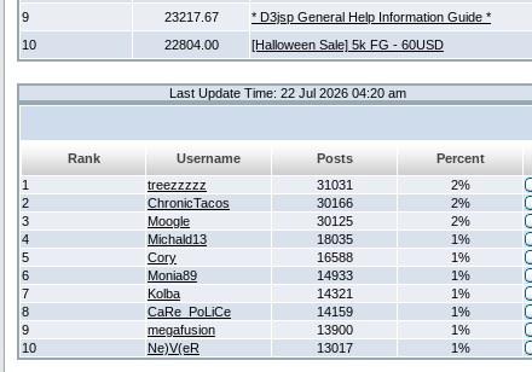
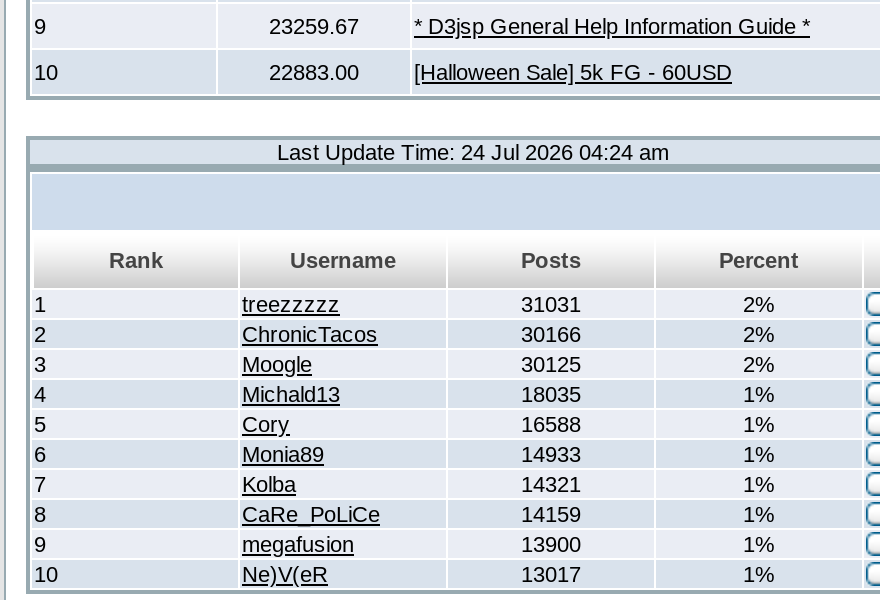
[164,10,218,24] 23217.67 -> [269,14,359,38] 23259.67
[164,37,218,52] 22804.00 -> [269,60,359,84] 22883.00
[169,86,406,100] Last Update Time: 22 Jul 2026 04:20 am -> [277,140,669,164] Last Update Time: 24 Jul 2026 04:24 am

